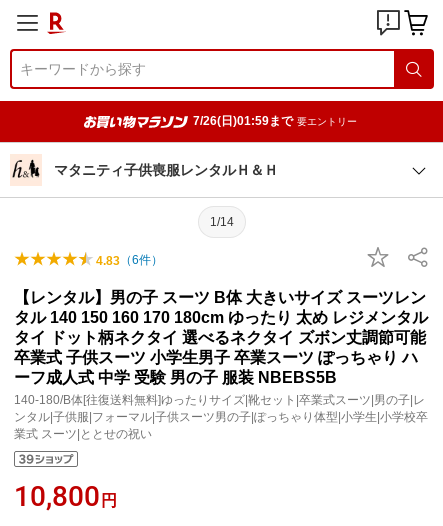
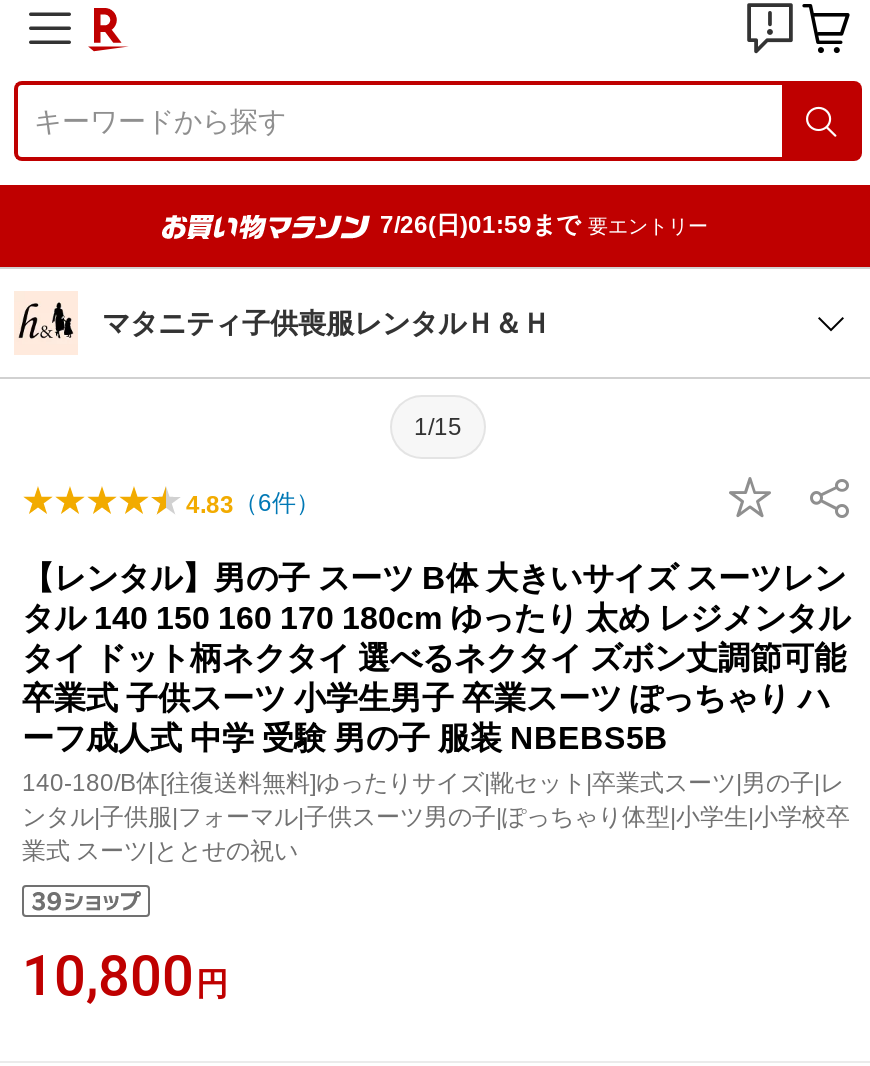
[210,214,234,228] 1/14 -> [414,412,462,440] 1/15

